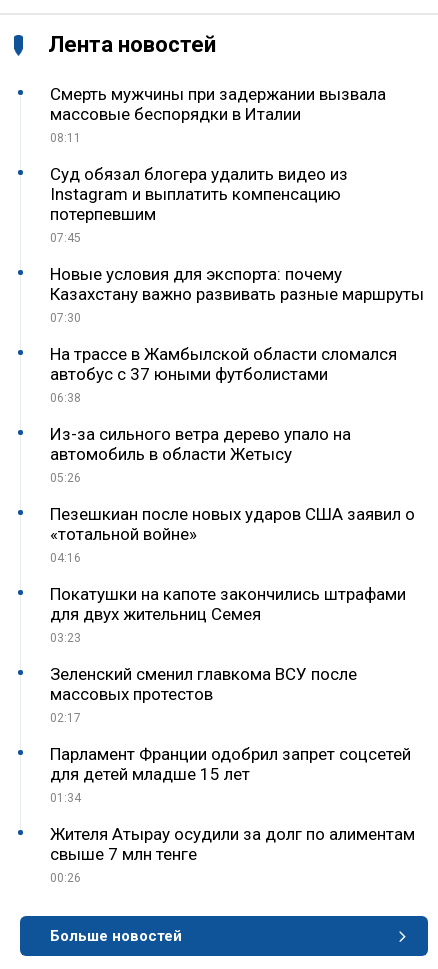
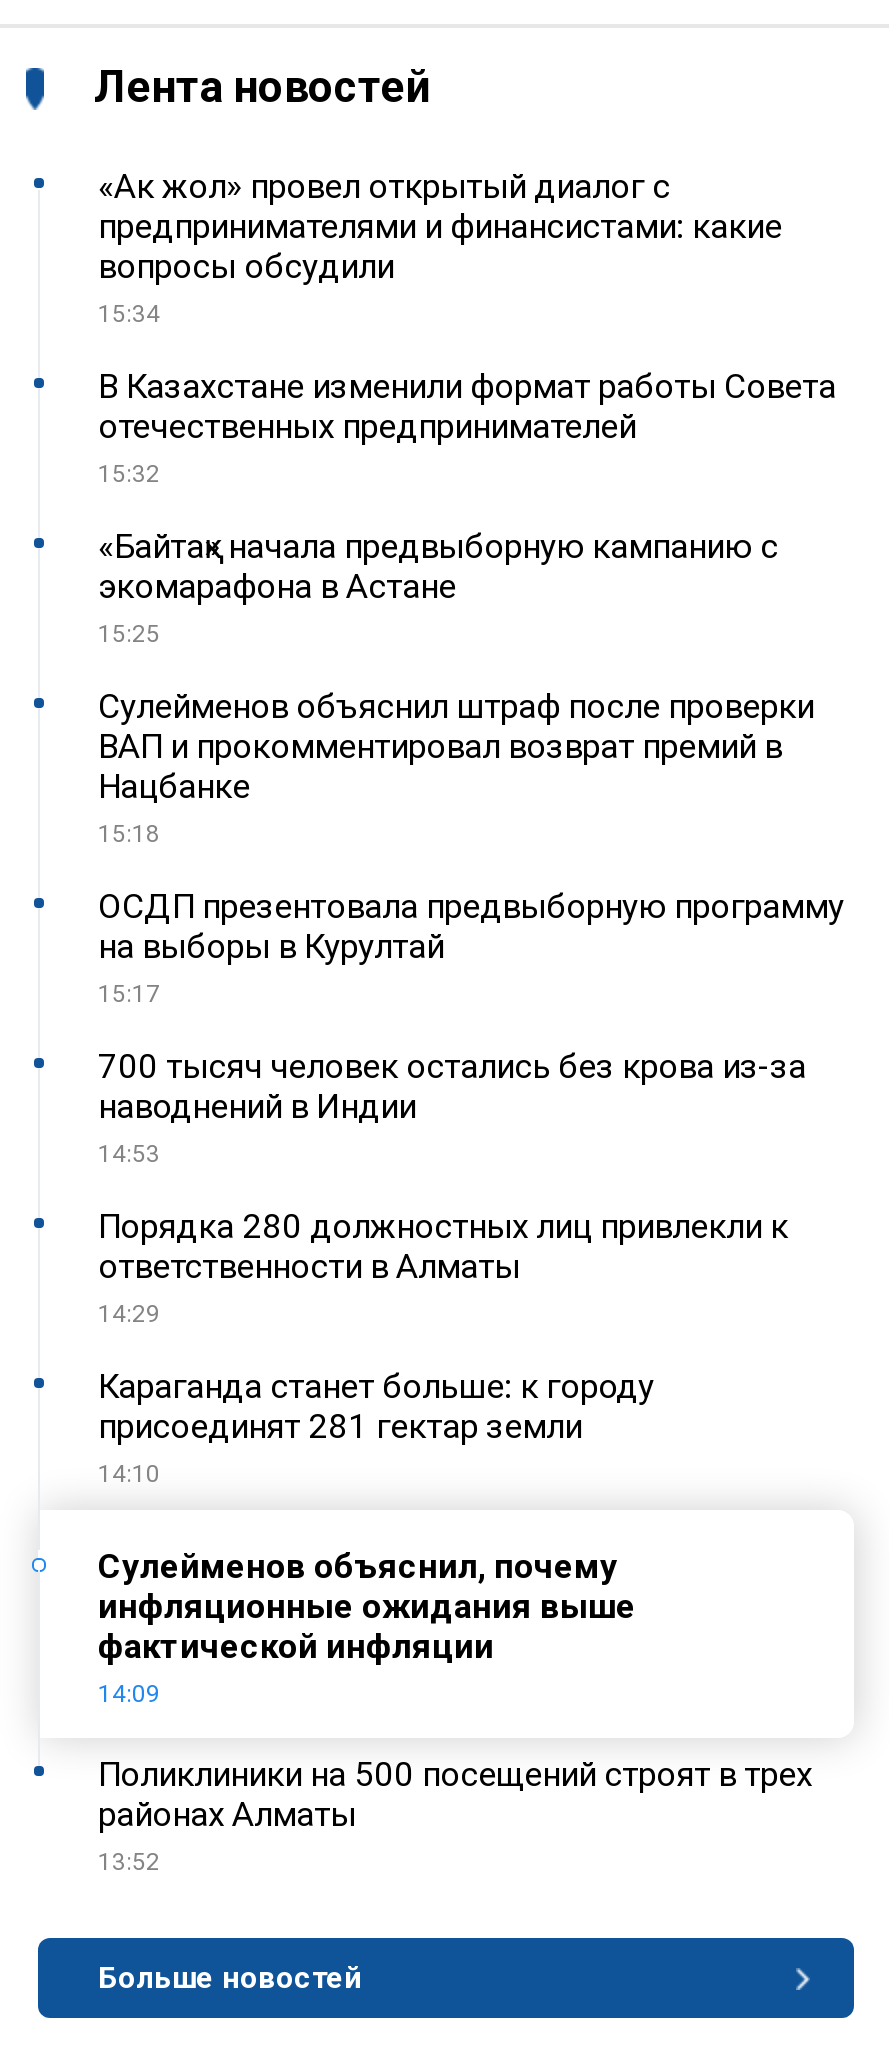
[50,84,386,145] Смерть мужчины при задержании вызвала | массовые беспорядки в Италии | 08:11 -> [98,166,782,328] «Ак жол» провел открытый диалог с | предпринимателями и финансистами: какие | вопросы обсудили | 15:34
[50,164,348,245] Суд обязал блогера удалить видео из | Instagram и выплатить компенсацию | потерпевшим | 07:45 -> [98,366,836,488] В Казахстане изменили формат работы Совета | отечественных предпринимателей | 15:32
[50,264,424,325] Новые условия для экспорта: почему | Казахстану важно развивать разные маршруты | 07:30 -> [98,526,778,648] «Байтақ» начала предвыборную кампанию с | экомарафона в Астане | 15:25
[50,344,397,405] На трассе в Жамбылской области сломался | автобус с 37 юными футболистами | 06:38 -> [98,686,814,848] Сулейменов объяснил штраф после проверки | ВАП и прокомментировал возврат премий в | Нацбанке | 15:18
[50,424,351,485] Из-за сильного ветра дерево упало на | автомобиль в области Жетысу | 05:26 -> [98,886,844,1008] ОСДП презентовала предвыборную программу | на выборы в Курултай | 15:17
[50,504,415,565] Пезешкиан после новых ударов США заявил о | «тотальной войне» | 04:16 -> [98,1046,806,1168] 700 тысяч человек остались без крова из-за | наводнений в Индии | 14:53
[50,584,406,645] Покатушки на капоте закончились штрафами | для двух жительниц Семея | 03:23 -> [98,1206,788,1328] Порядка 280 должностных лиц привлекли к | ответственности в Алматы | 14:29
[50,664,357,725] Зеленский сменил главкома ВСУ после | массовых протестов | 02:17 -> [98,1366,654,1488] Караганда станет больше: к городу | присоединят 281 гектар земли | 14:10
[50,744,411,805] Парламент Франции одобрил запрет соцсетей | для детей младше 15 лет | 01:34 -> [98,1546,636,1708] Сулейменов объяснил, почему | инфляционные ожидания выше | фактической инфляции | 14:09
[50,824,415,885] Жителя Атырау осудили за долг по алиментам | свыше 7 млн тенге | 00:26 -> [98,1754,812,1876] Поликлиники на 500 посещений строят в трех | районах Алматы | 13:52

